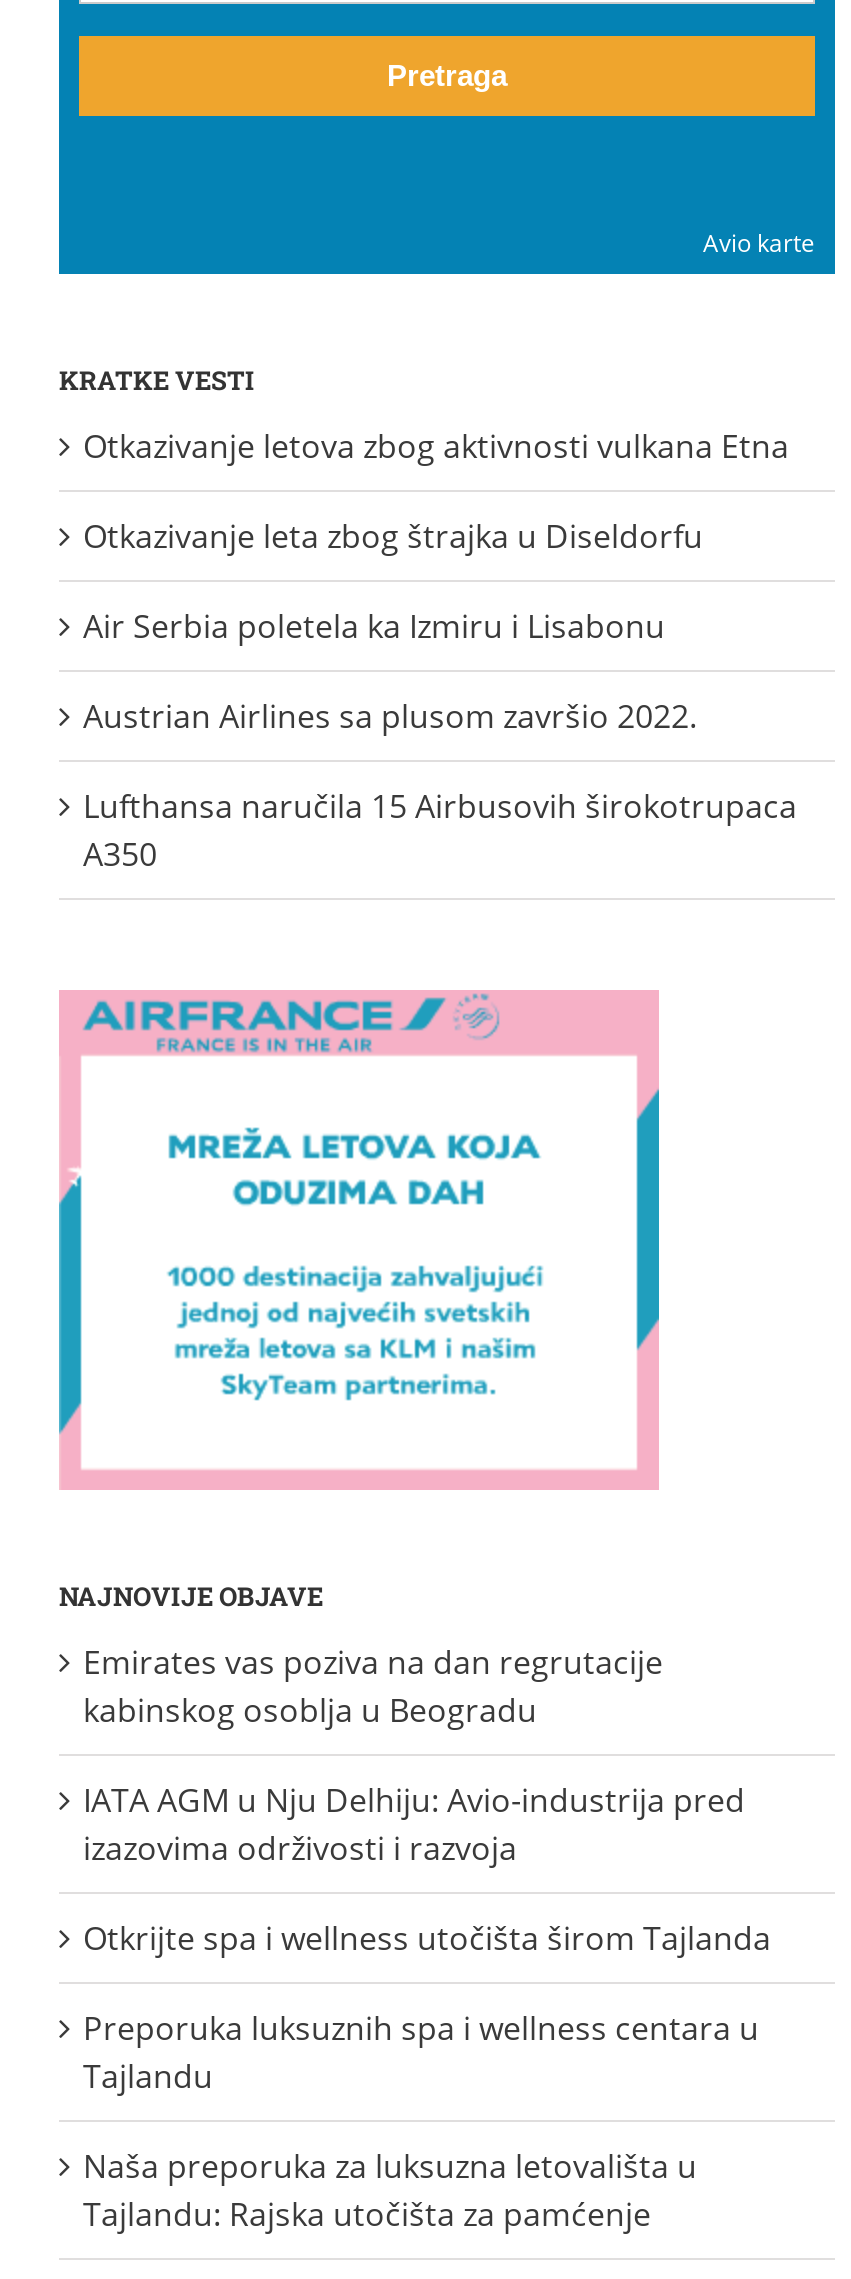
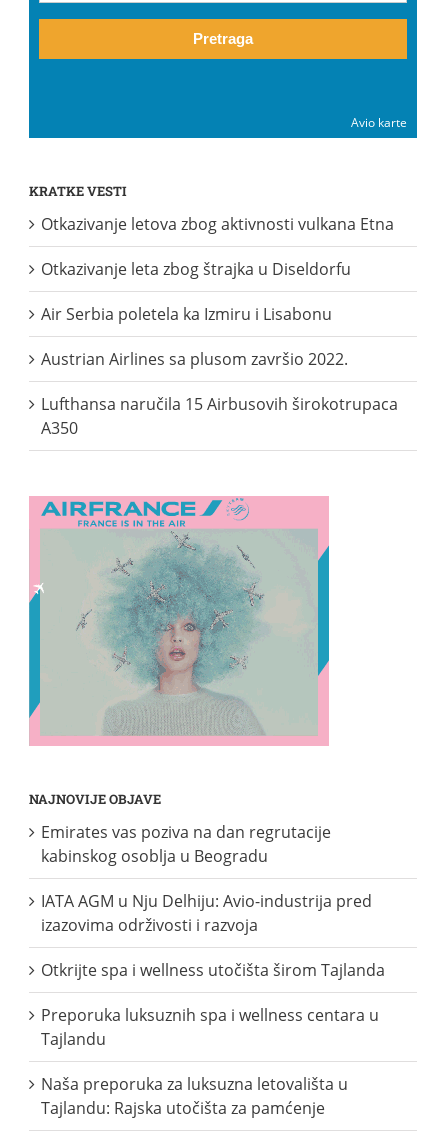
[81,1054,637,1470] [image] -> [40,528,318,736] [image]

